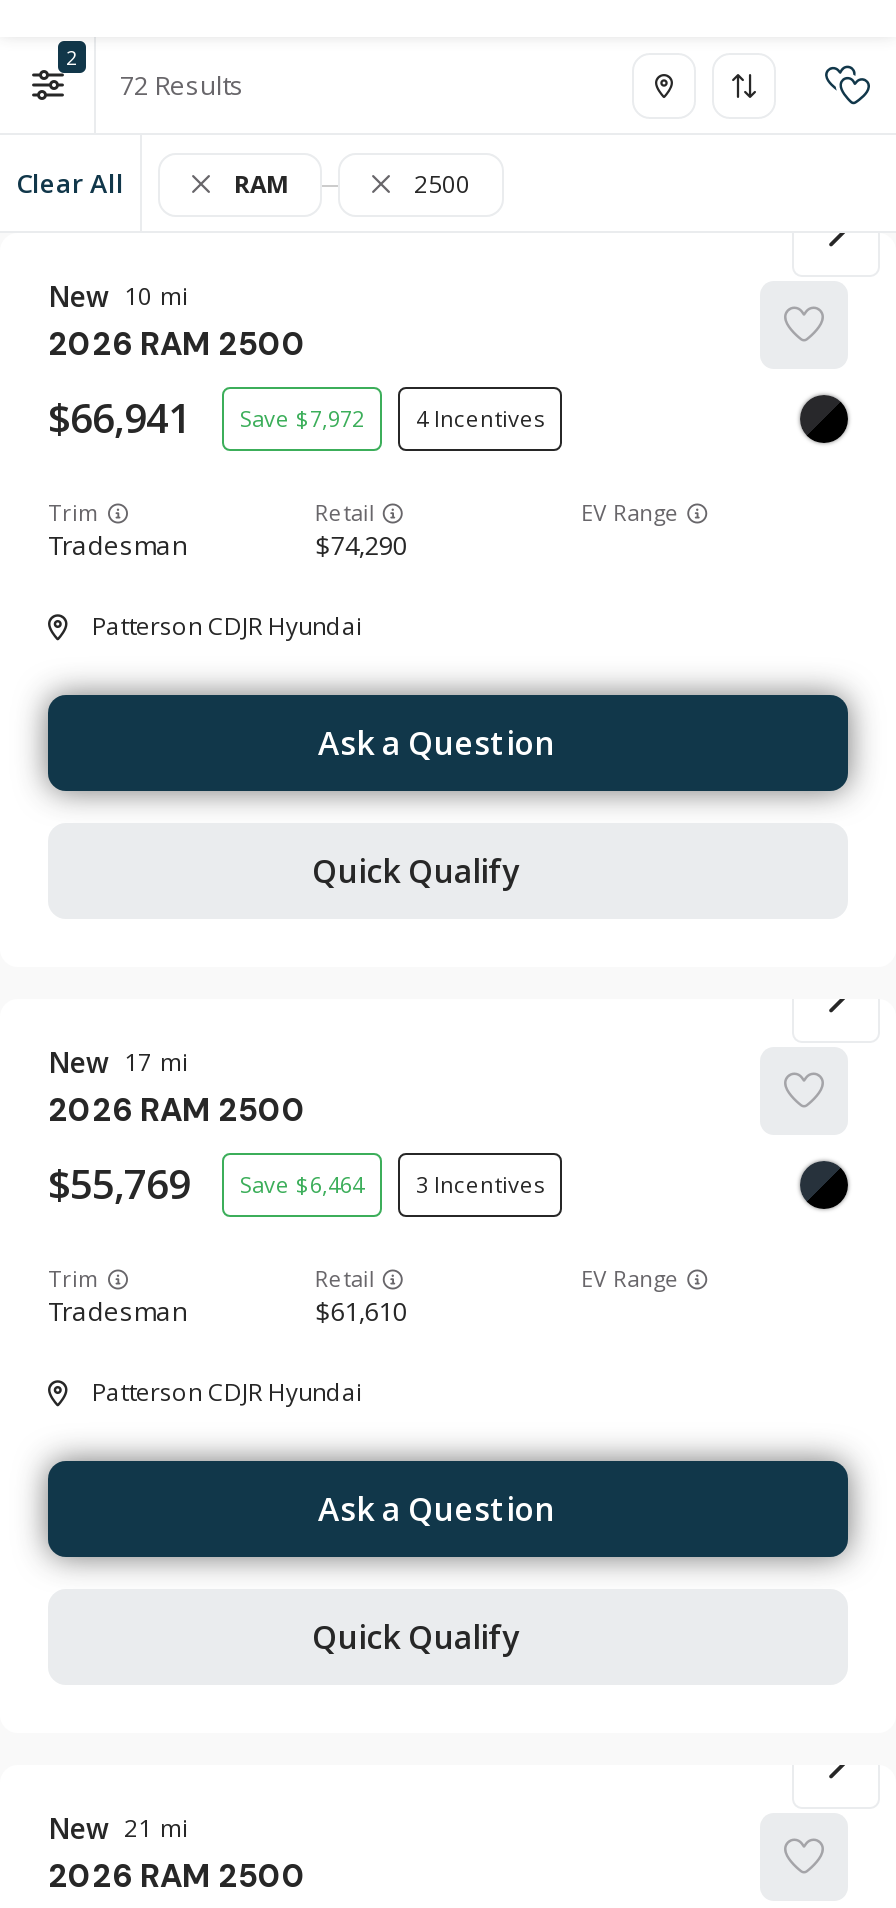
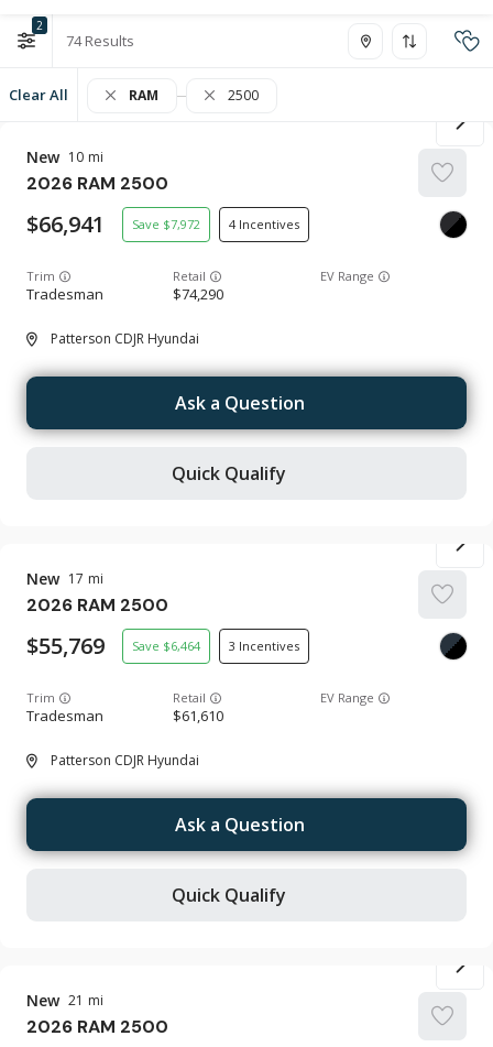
[120,67,148,103] 72 -> [66,31,81,51] 74

